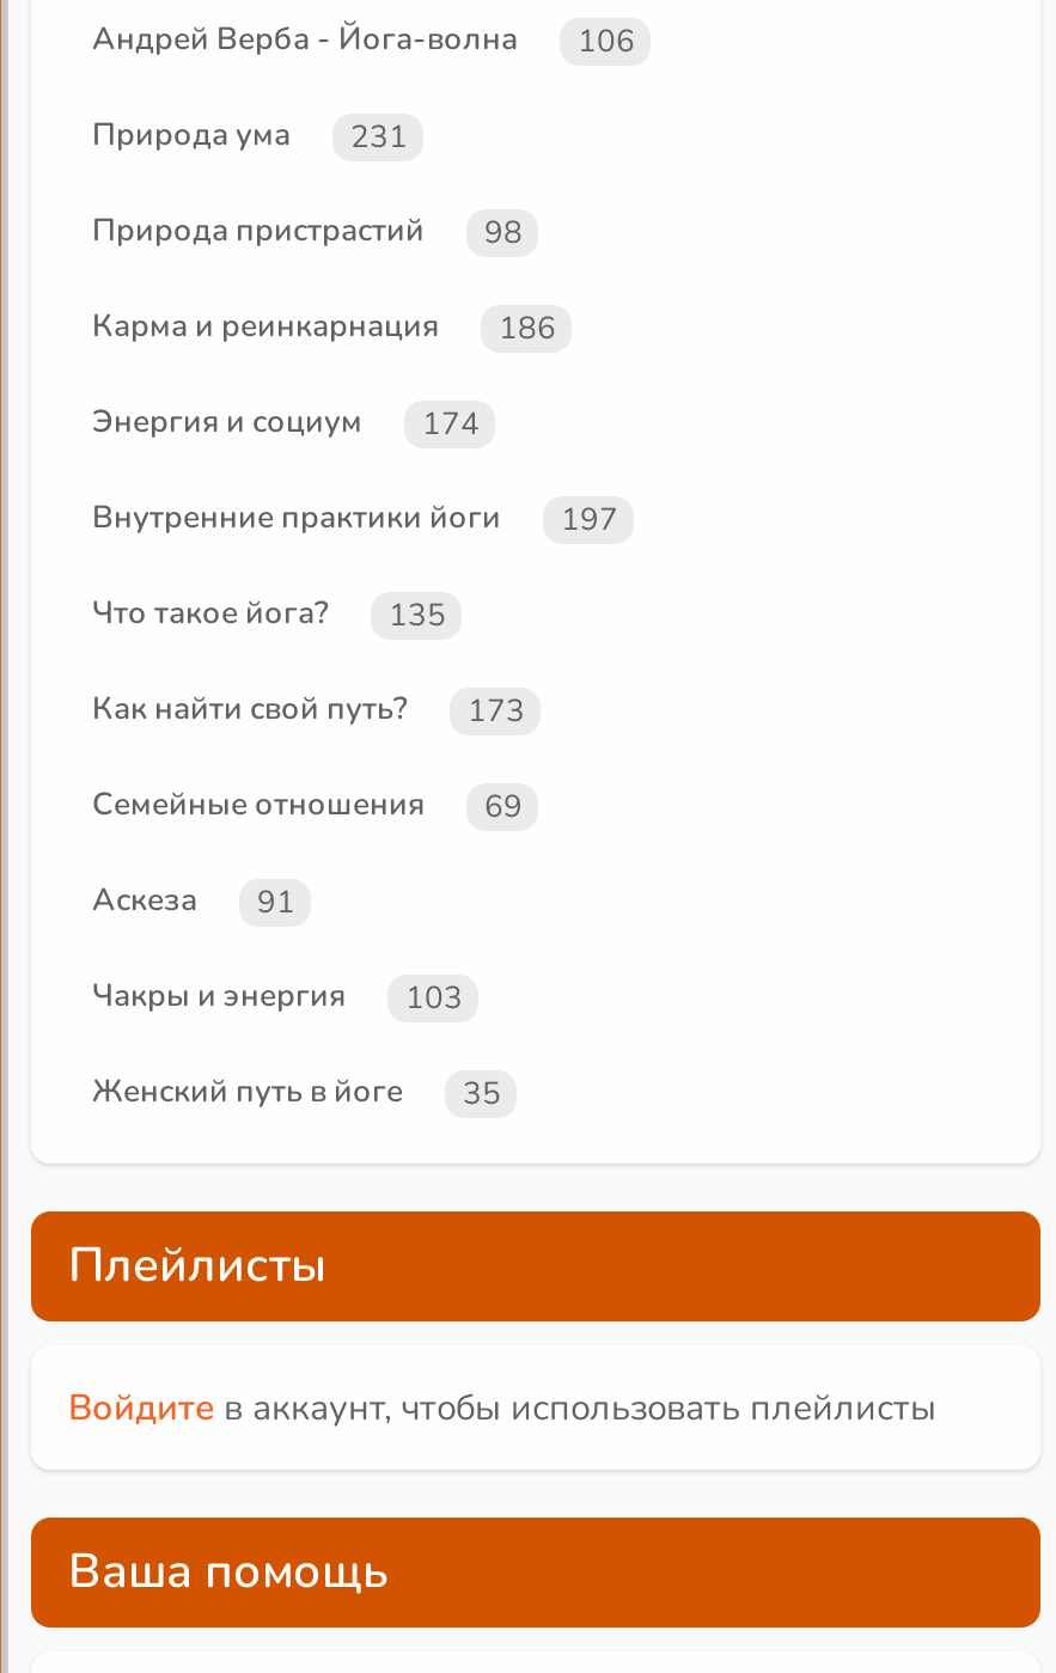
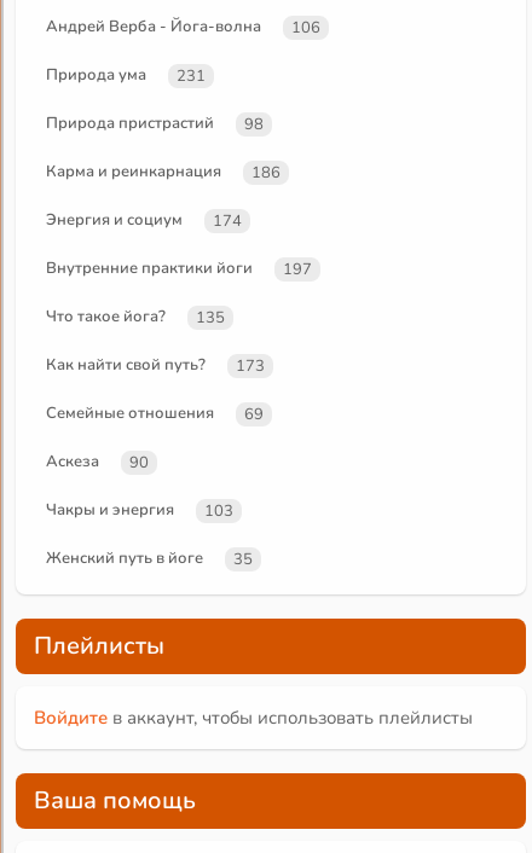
[92,880,295,924] Аскеза 91 -> [46,451,149,474] Аскеза 90

